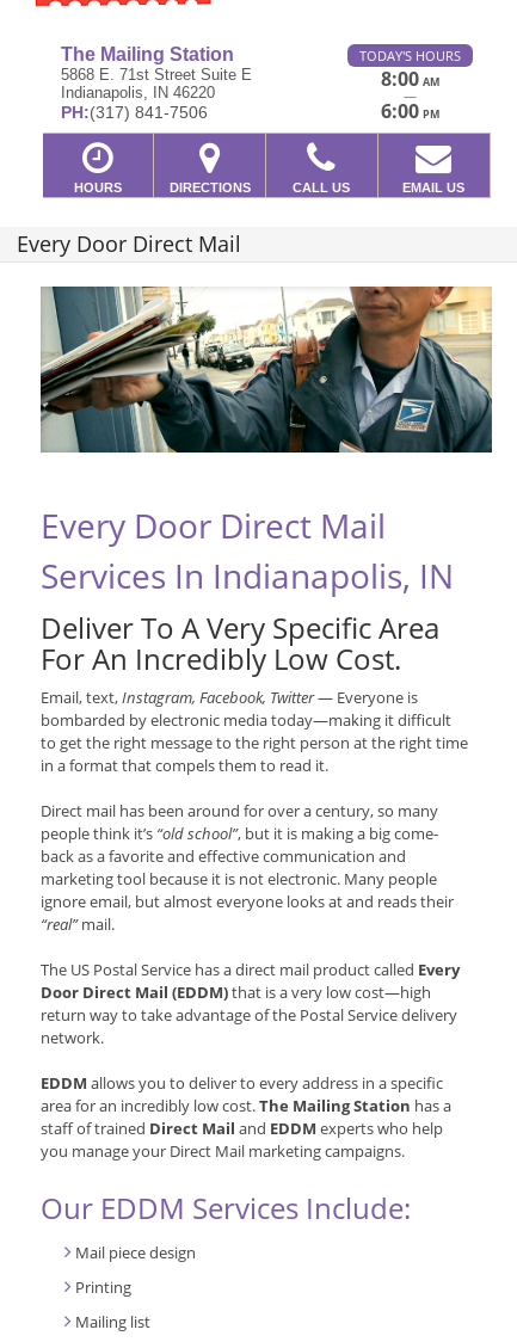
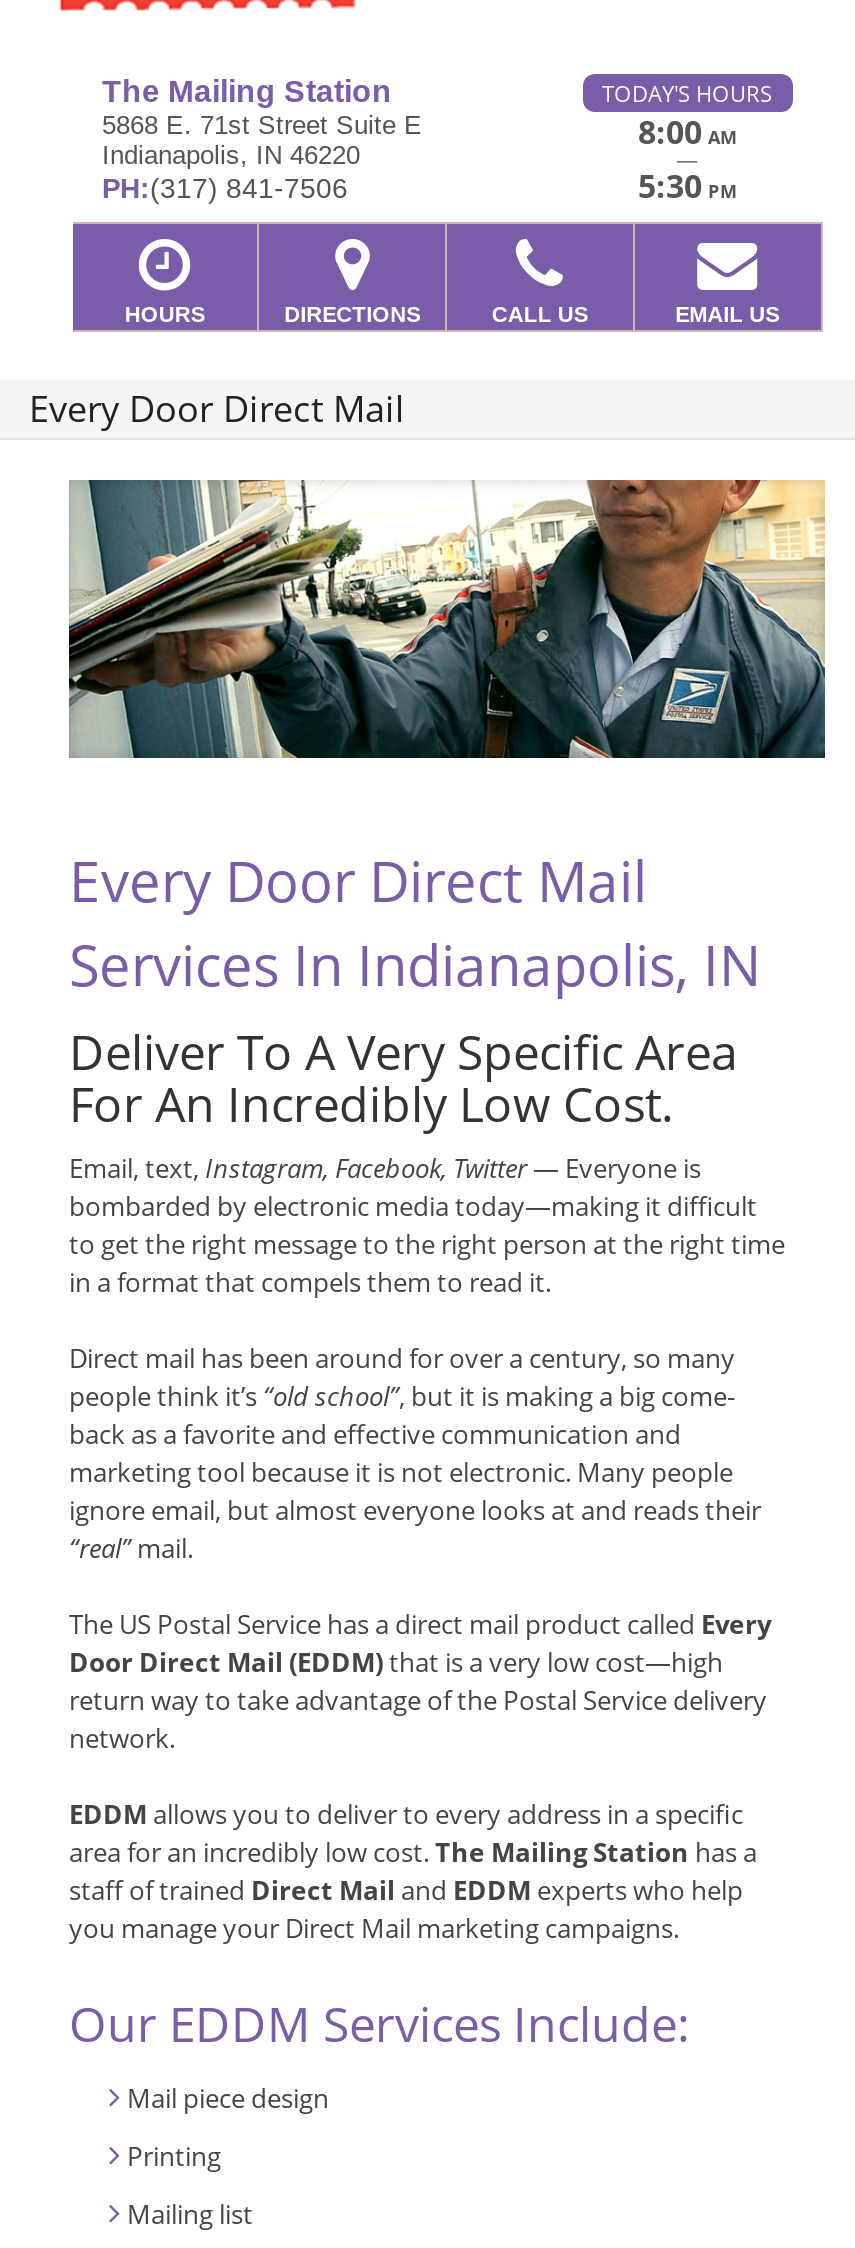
[380,98,439,124] 6:00 PM -> [638,164,736,208] 5:30 PM

